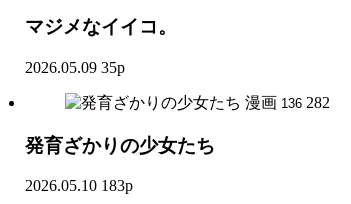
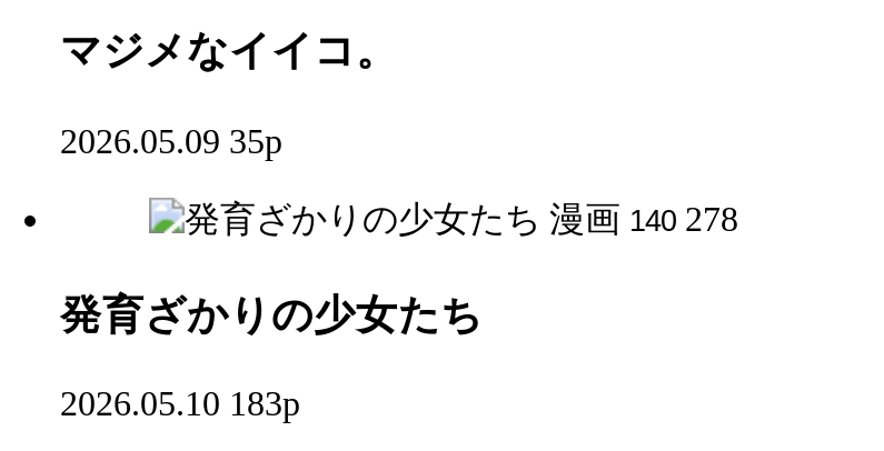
[245,94,330,111] 漫画 136 282 -> [549,200,738,237] 漫画 140 278

